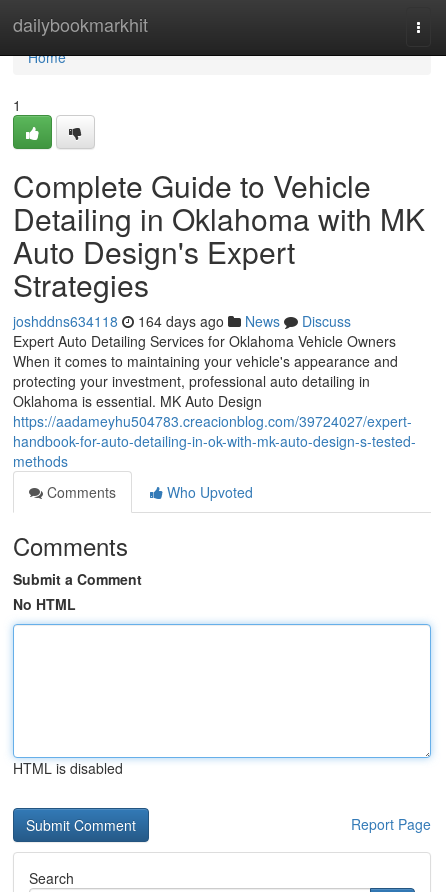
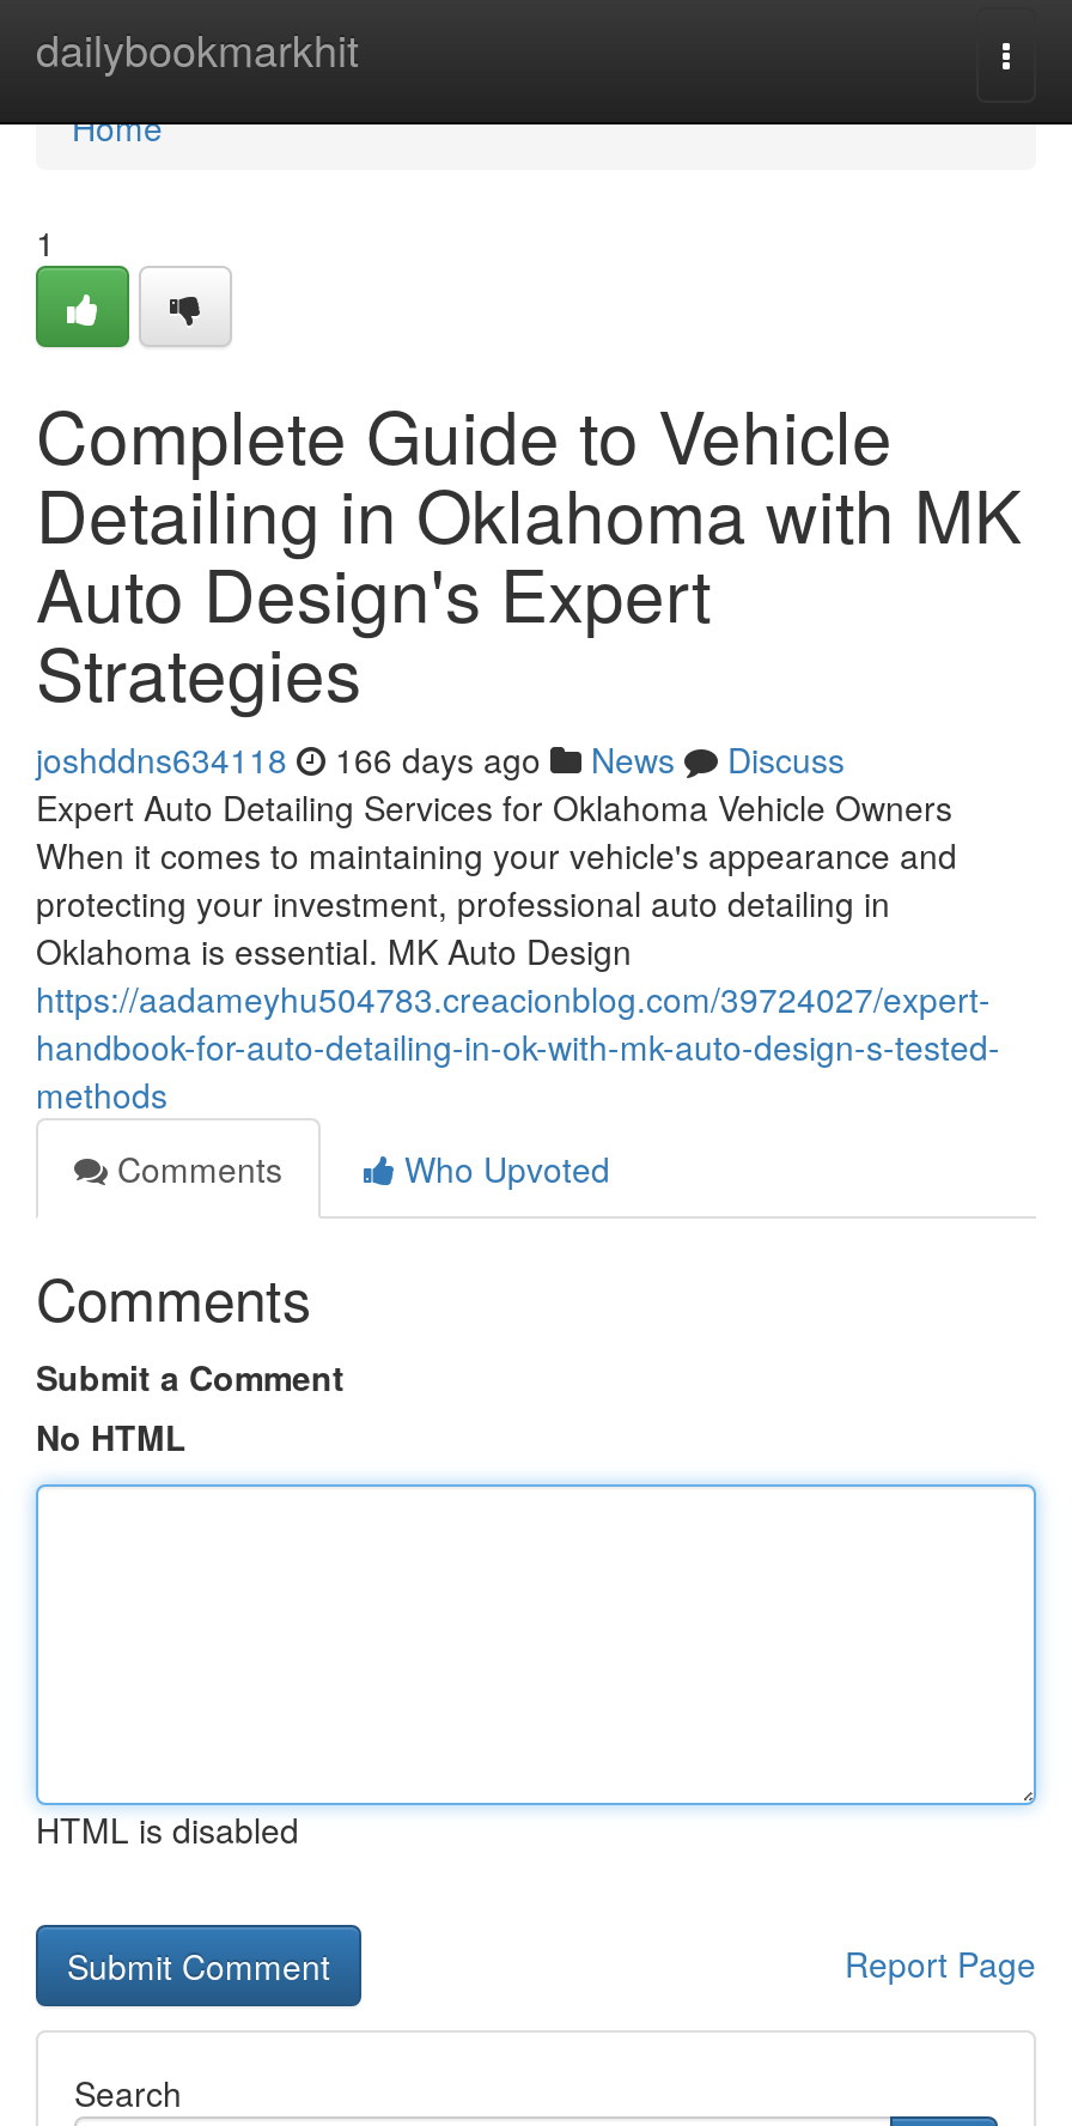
[13,311,351,331] joshddns634118 164 days ago News Discuss -> [36,735,845,783] joshddns634118 166 days ago News Discuss

